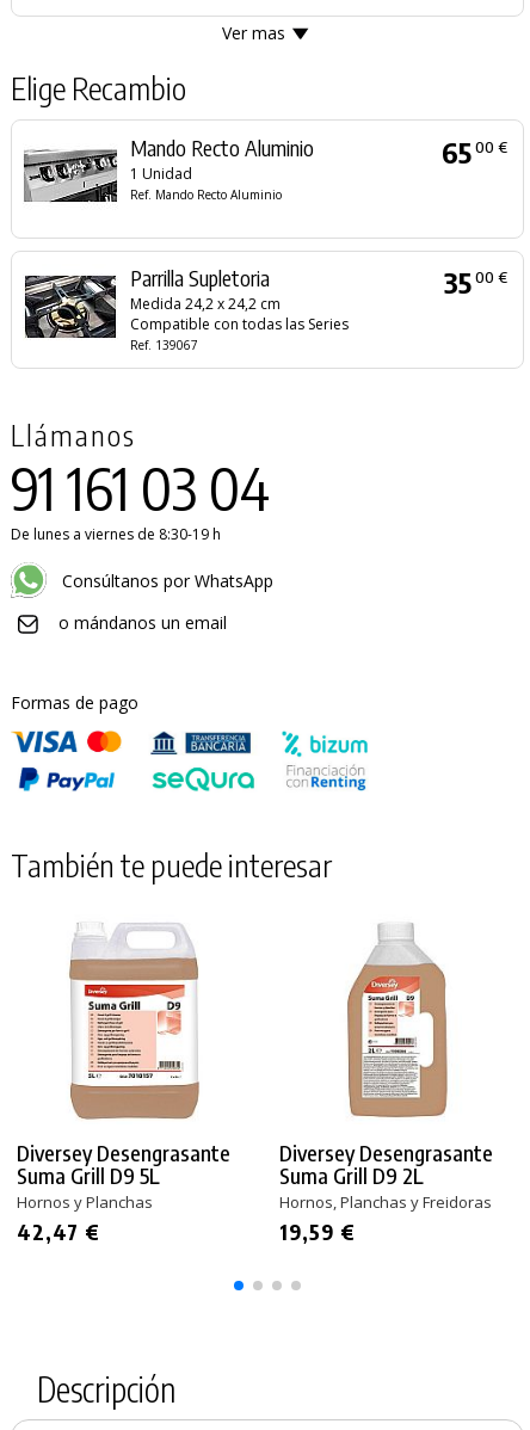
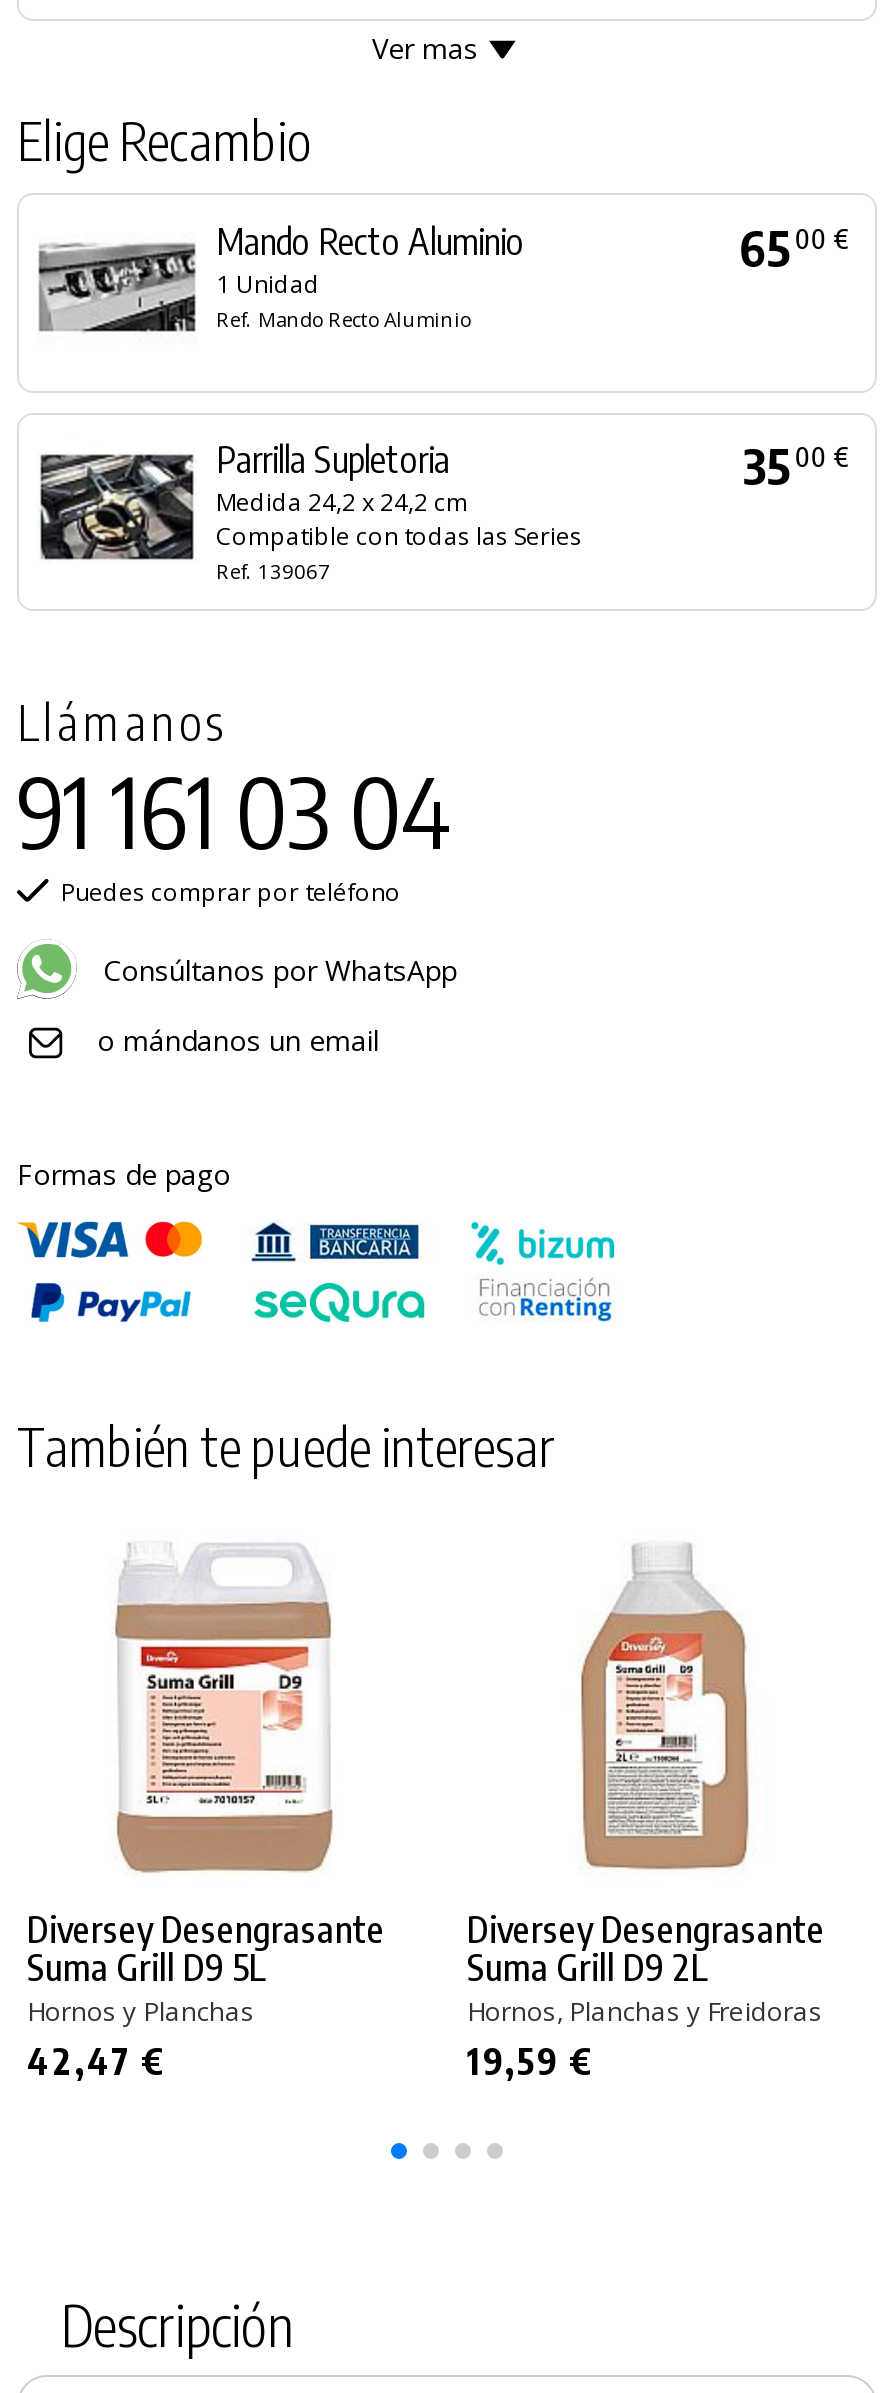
[11,524,221,545] De lunes a viernes de 8:30-19 h -> [61,875,401,909] Puedes comprar por teléfono

